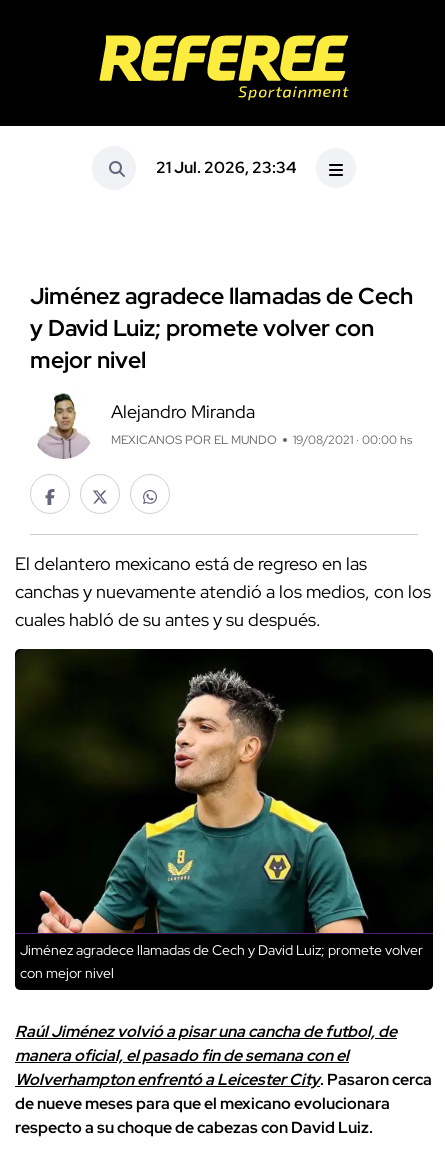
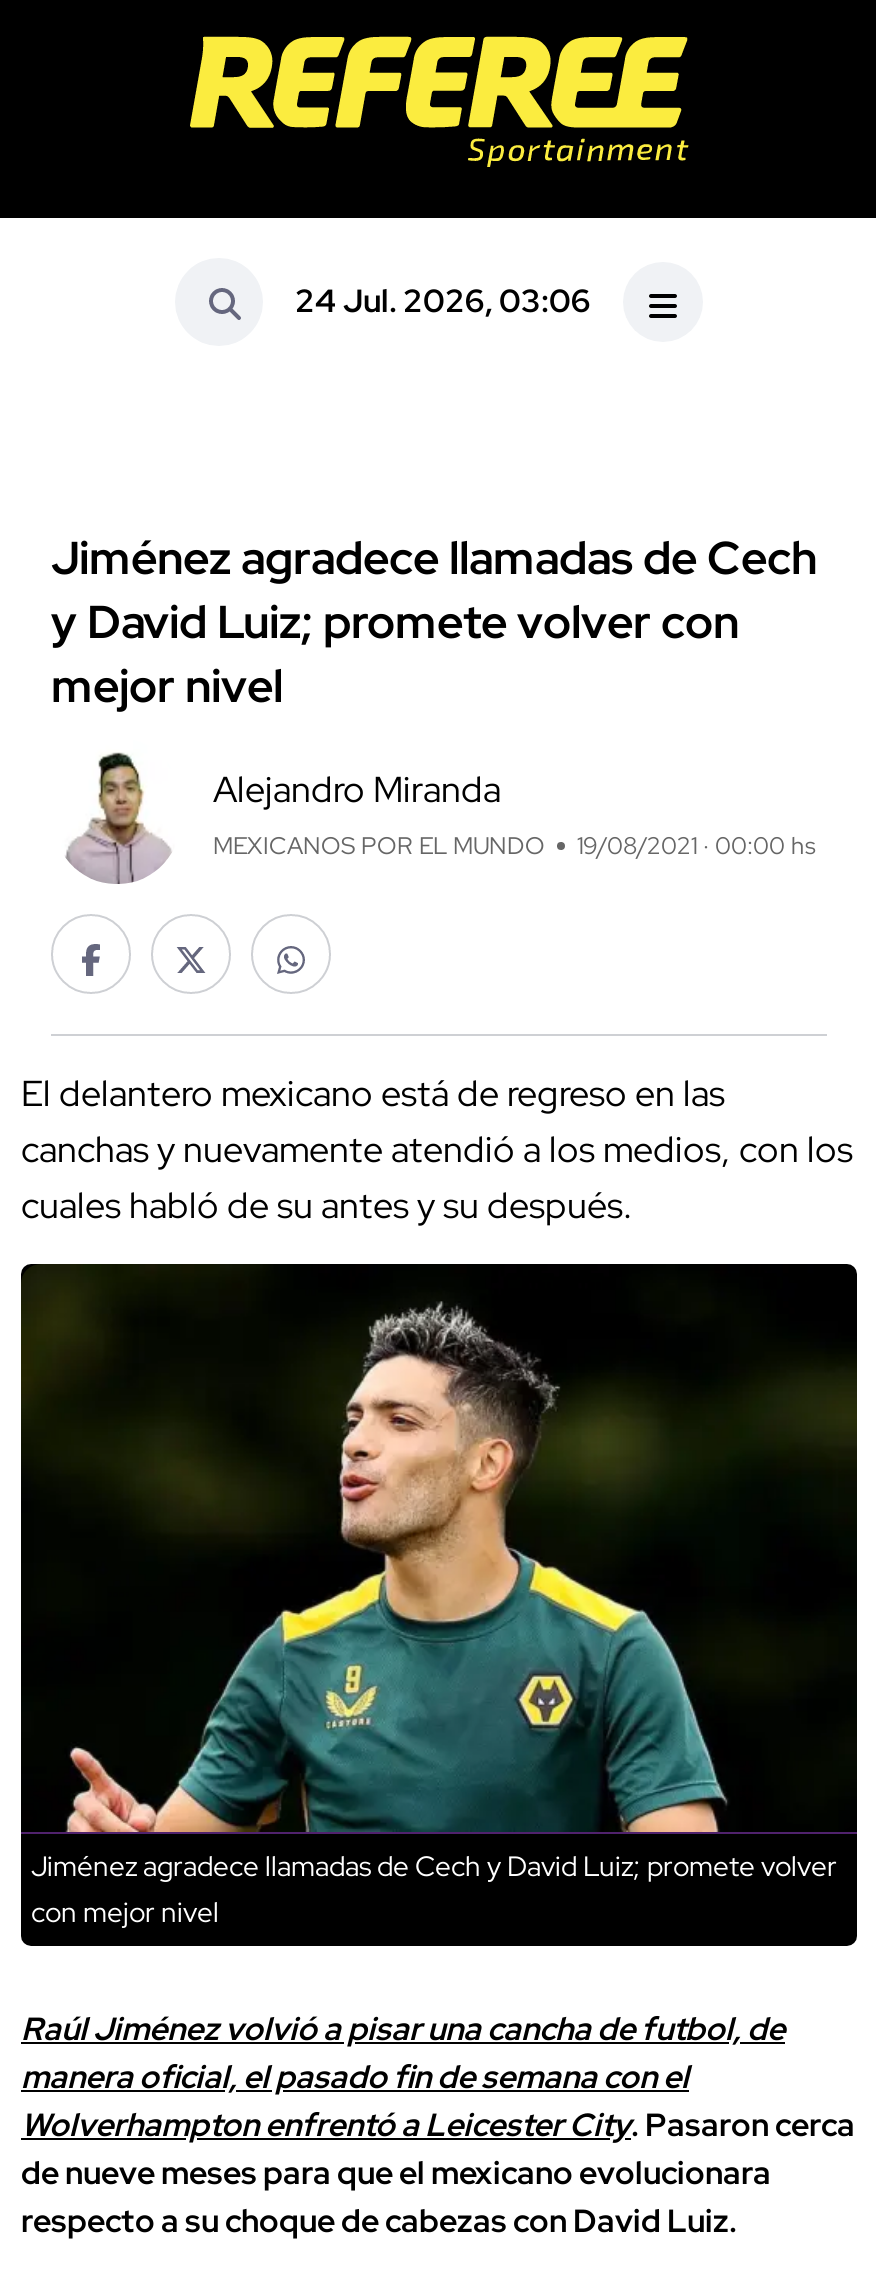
[155,157,296,178] 21 Jul. 2026, 23:34 -> [295,280,591,322] 24 Jul. 2026, 03:06

